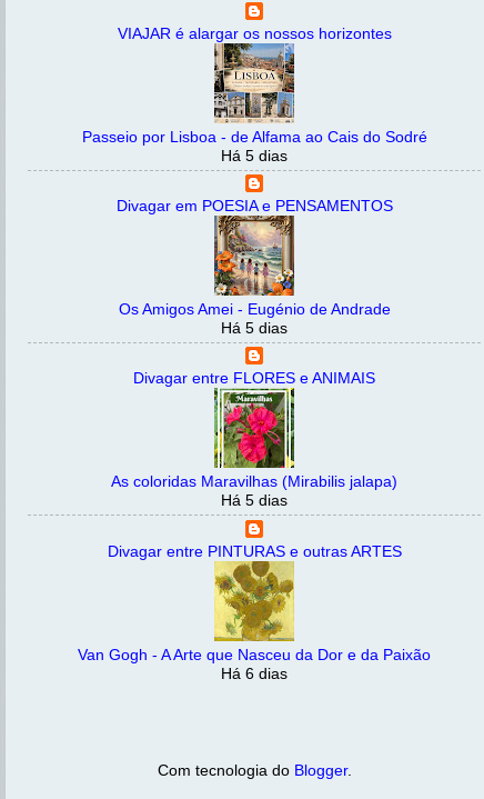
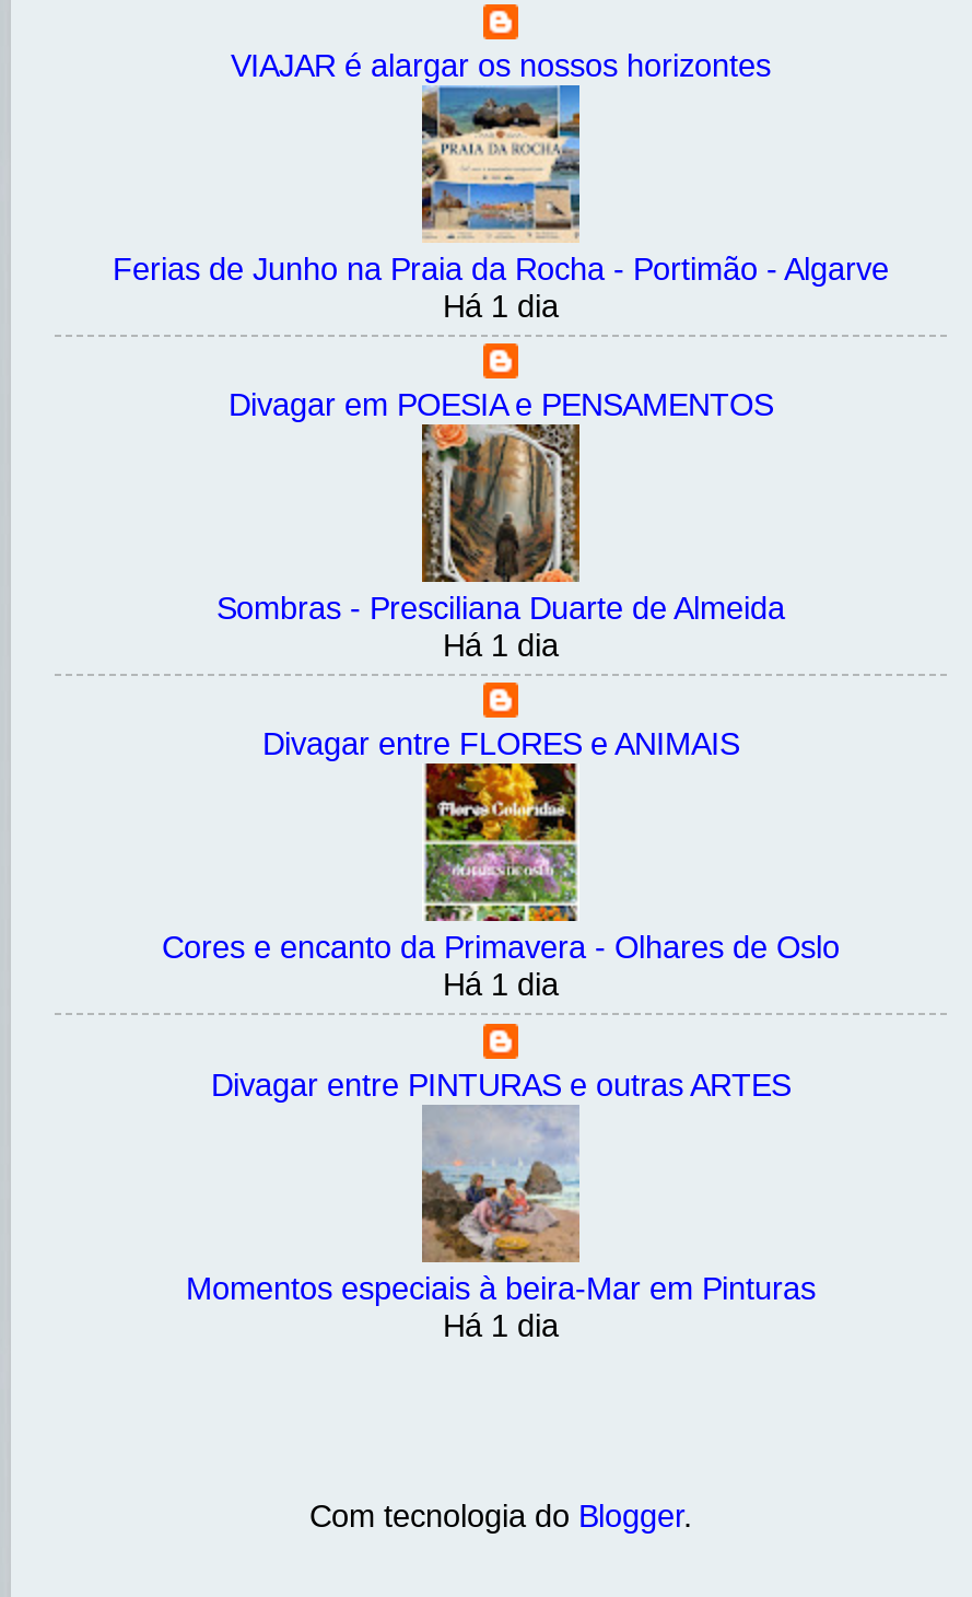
[82,44,427,164] [image] | Passeio por Lisboa - de Alfama ao Cais do Sodré | Há 5 dias -> [113,88,889,324] [image] | Ferias de Junho na Praia da Rocha - Portimão - Algarve | Há 1 dia
[118,218,390,337] [image] | Os Amigos Amei - Eugénio de Andrade | Há 5 dias -> [216,429,785,663] [image] | Sombras - Presciliana Duarte de Almeida | Há 1 dia
[111,390,397,509] [image] | As coloridas Maravilhas (Mirabilis jalapa) | Há 5 dias -> [162,768,840,1003] [image] | Cores e encanto da Primavera - Olhares de Oslo | Há 1 dia
[78,562,431,682] [image] | Van Gogh - A Arte que Nasceu da Dor e da Paixão | Há 6 dias -> [186,1107,816,1342] [image] | Momentos especiais à beira-Mar em Pinturas | Há 1 dia

